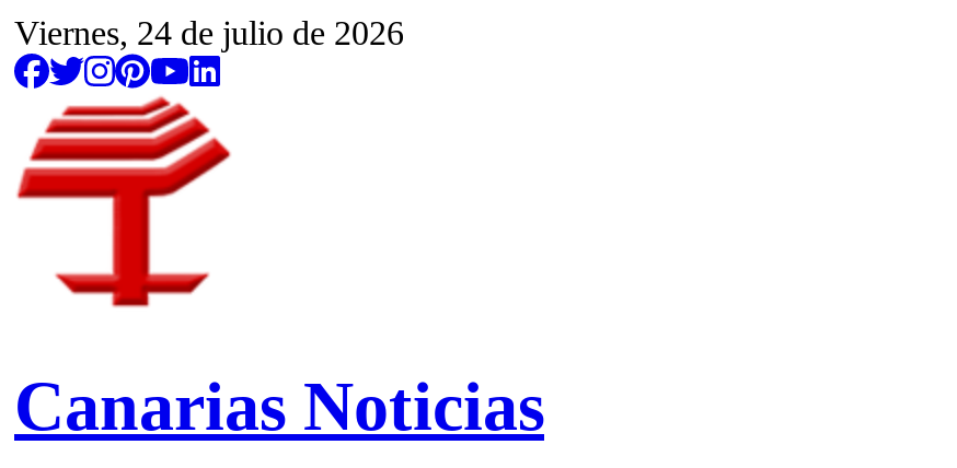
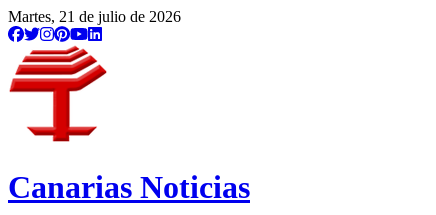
[14,14,404,51] Viernes, 24 de julio de 2026 -> [8,8,181,25] Martes, 21 de julio de 2026

